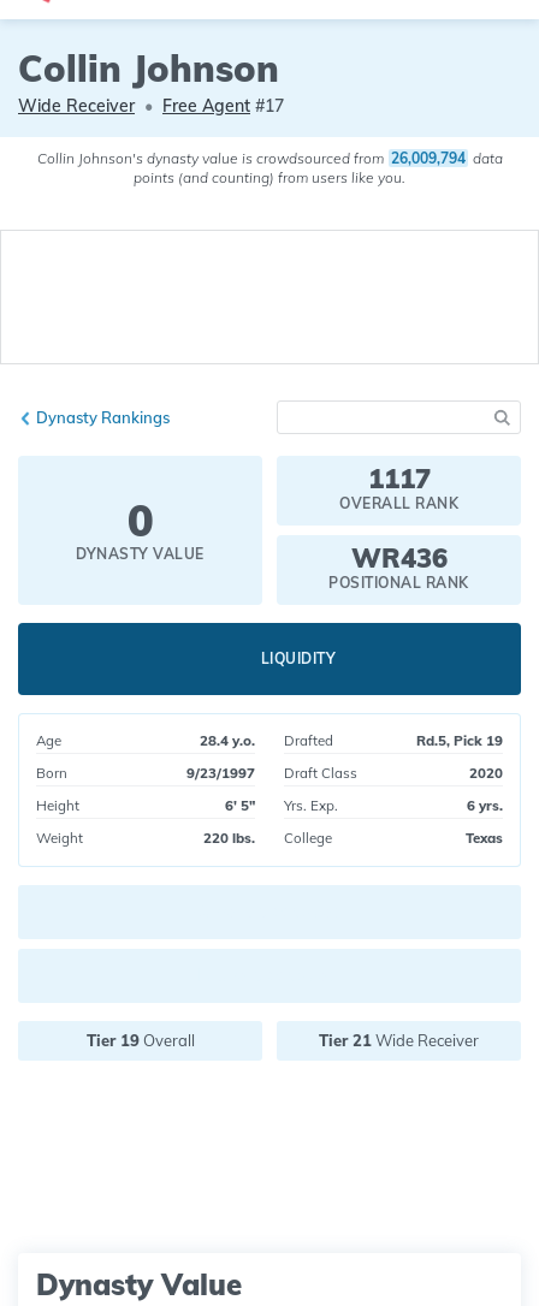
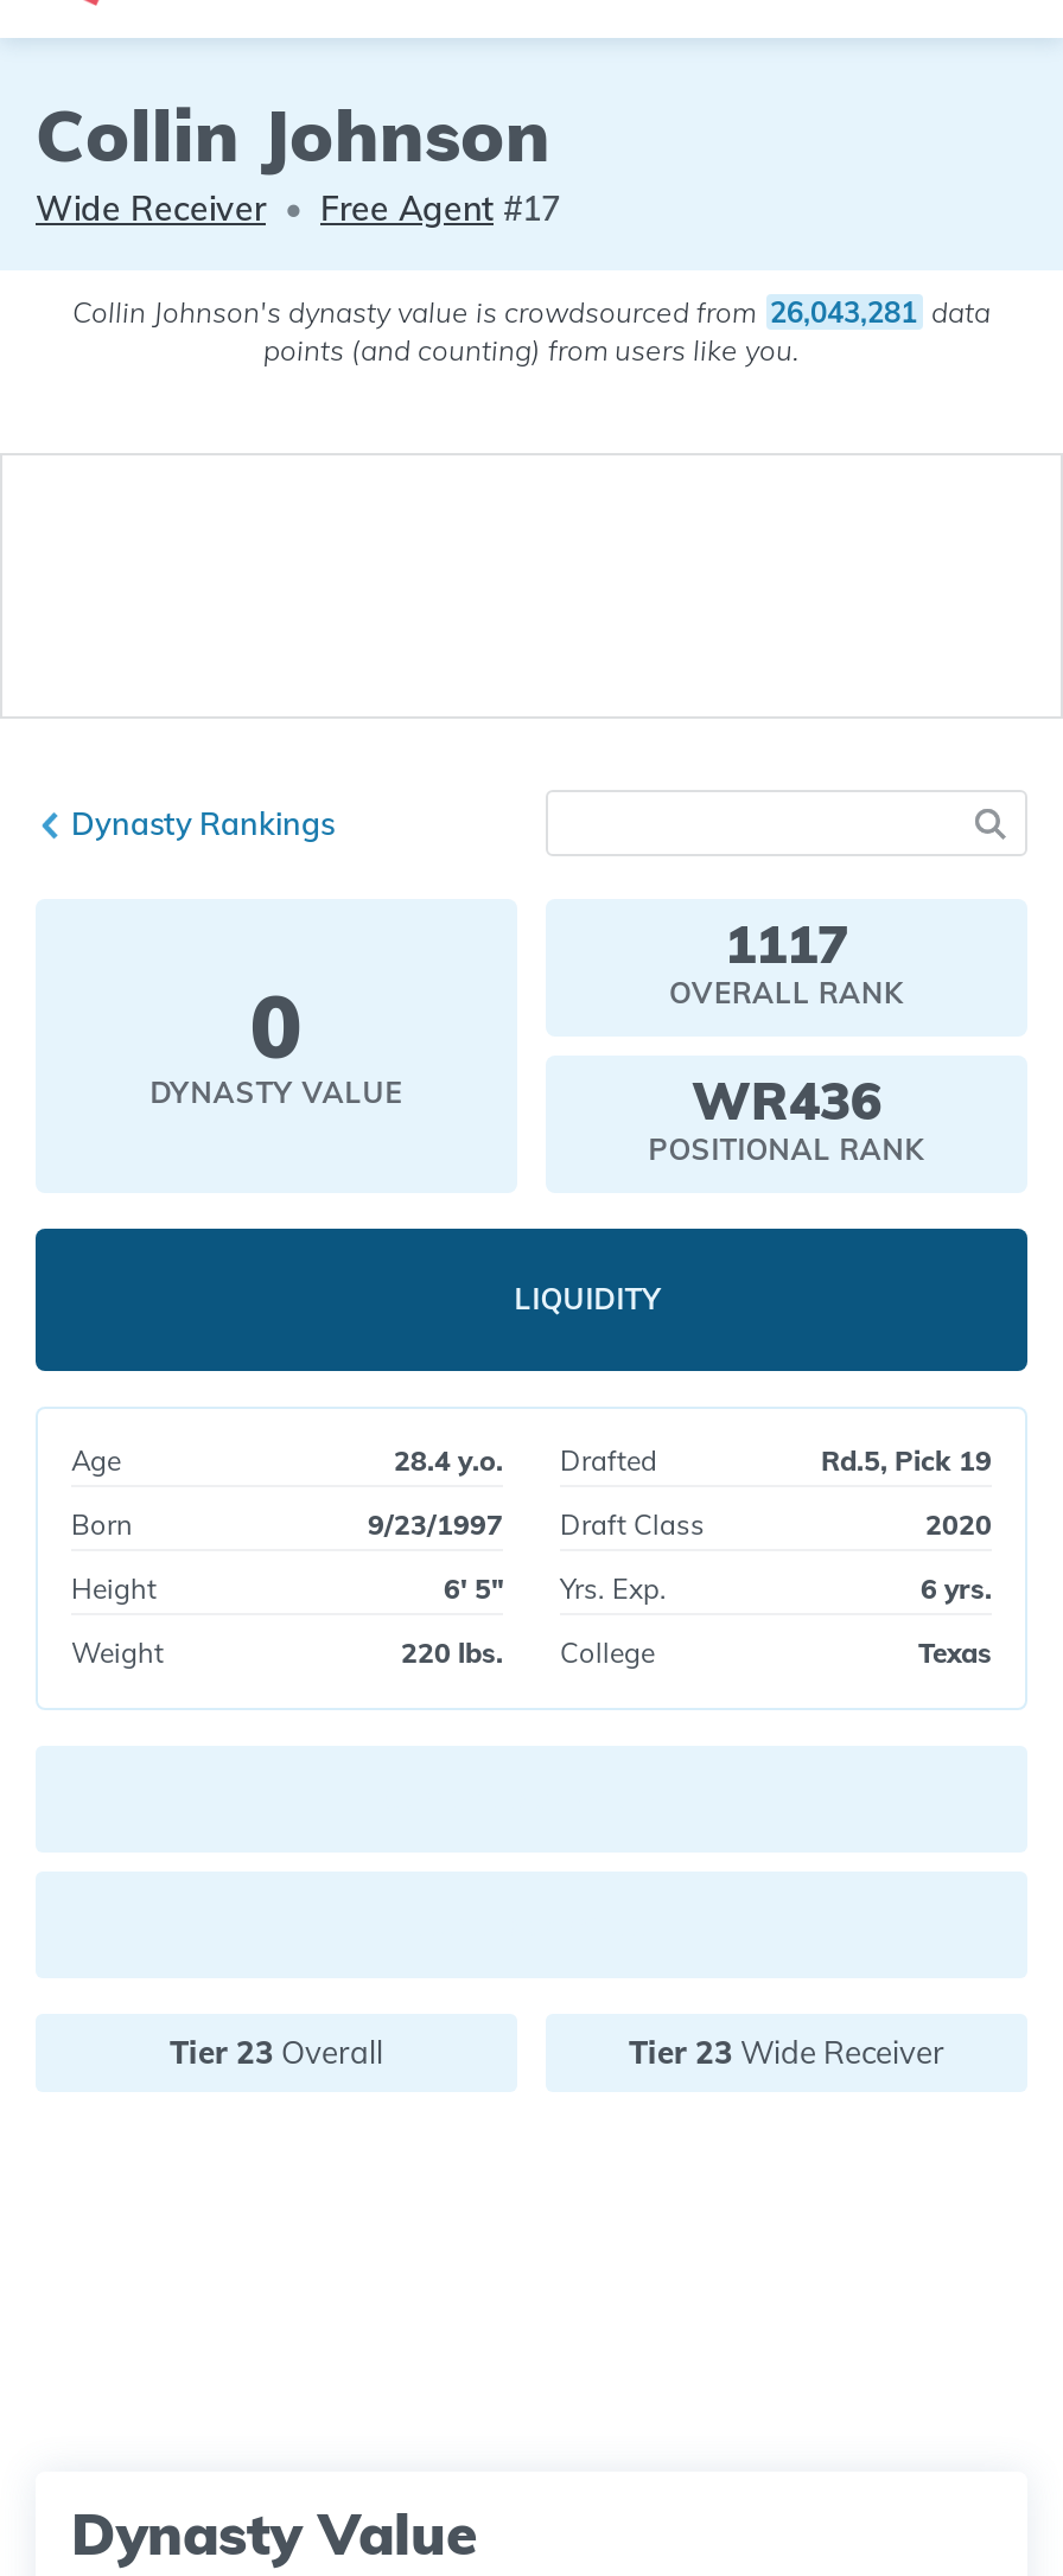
[37,149,502,167] Collin Johnson's dynasty value is crowdsourced from 26,009,794 data -> [72,294,991,330] Collin Johnson's dynasty value is crowdsourced from 26,043,281 data
[86,1031,194,1050] Tier 19 Overall -> [170,2033,383,2071] Tier 23 Overall
[319,1031,479,1050] Tier 21 Wide Receiver -> [629,2033,944,2071] Tier 23 Wide Receiver

